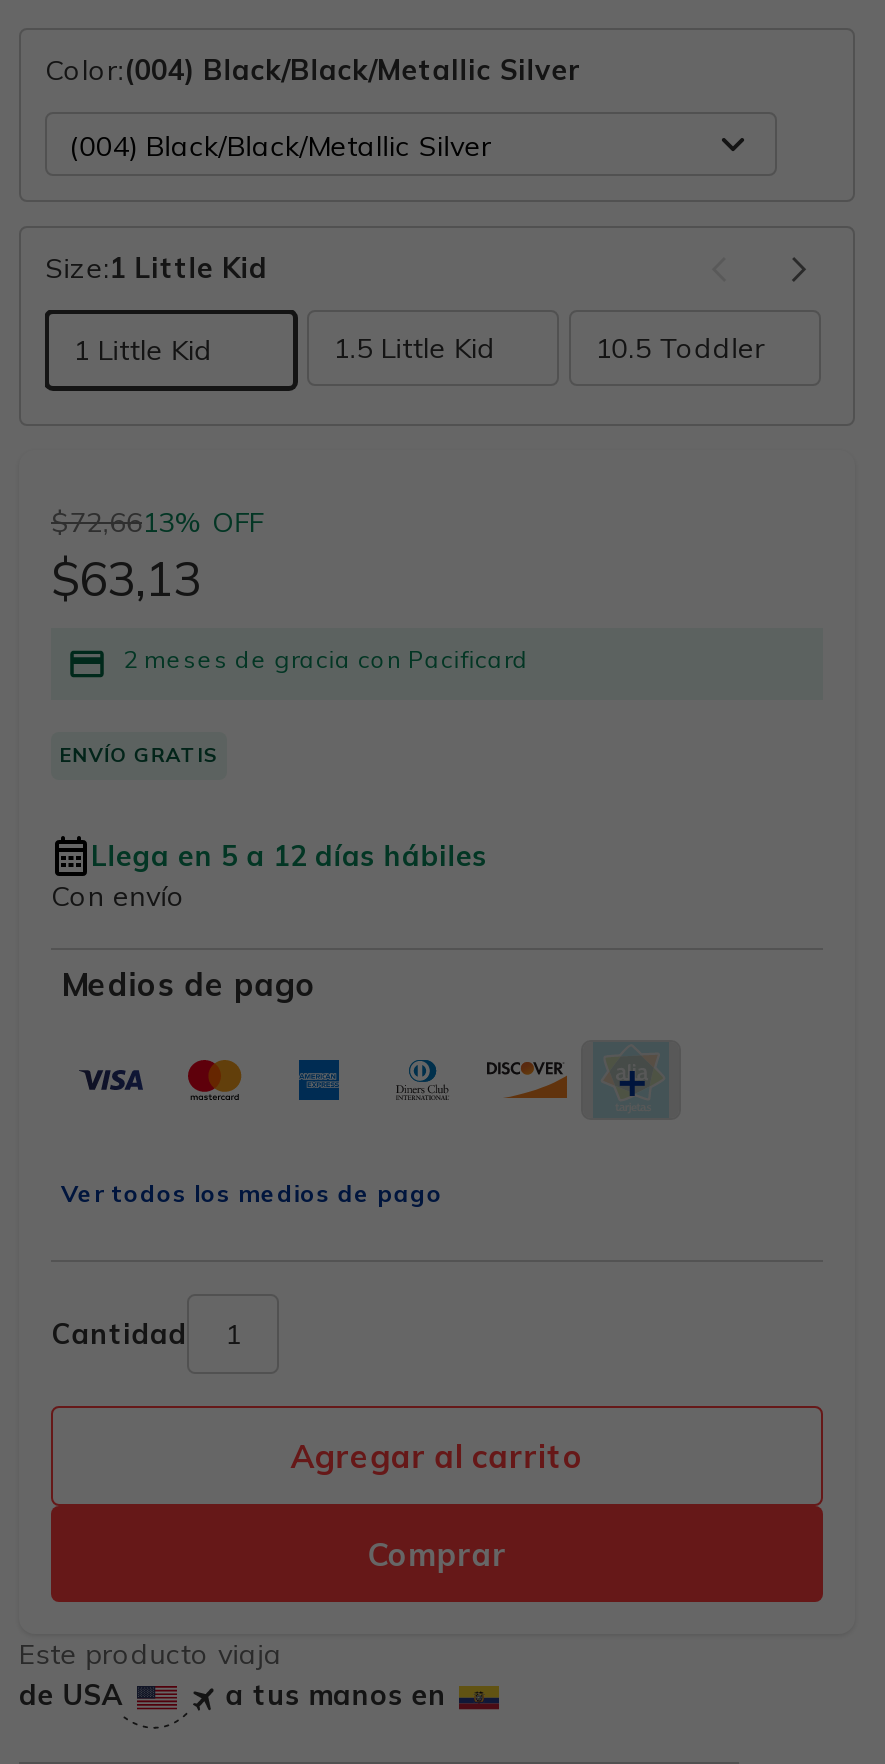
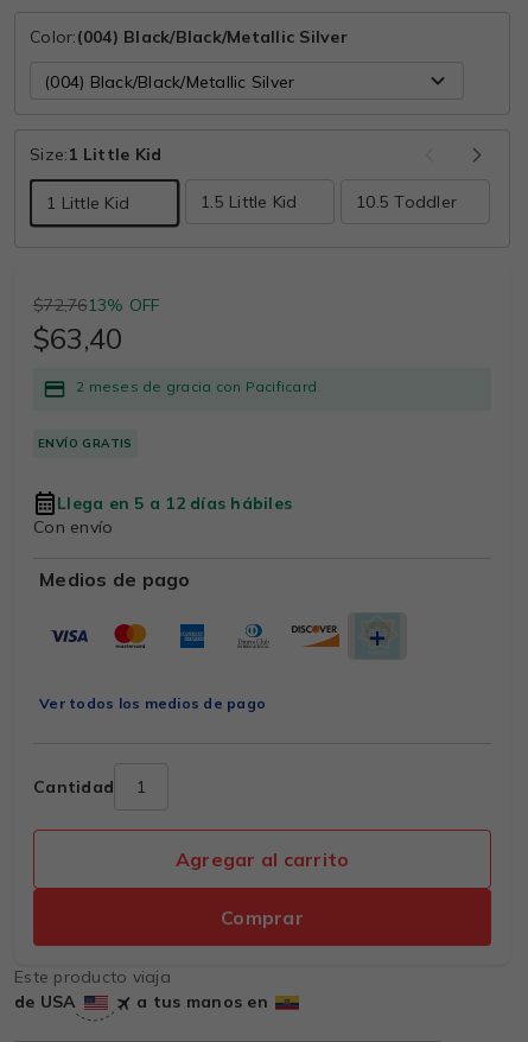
[51,504,263,540] $72,6613% OFF -> [33,294,159,316] $72,7613% OFF
[51,547,201,607] $63,13 -> [33,320,122,355] $63,40

